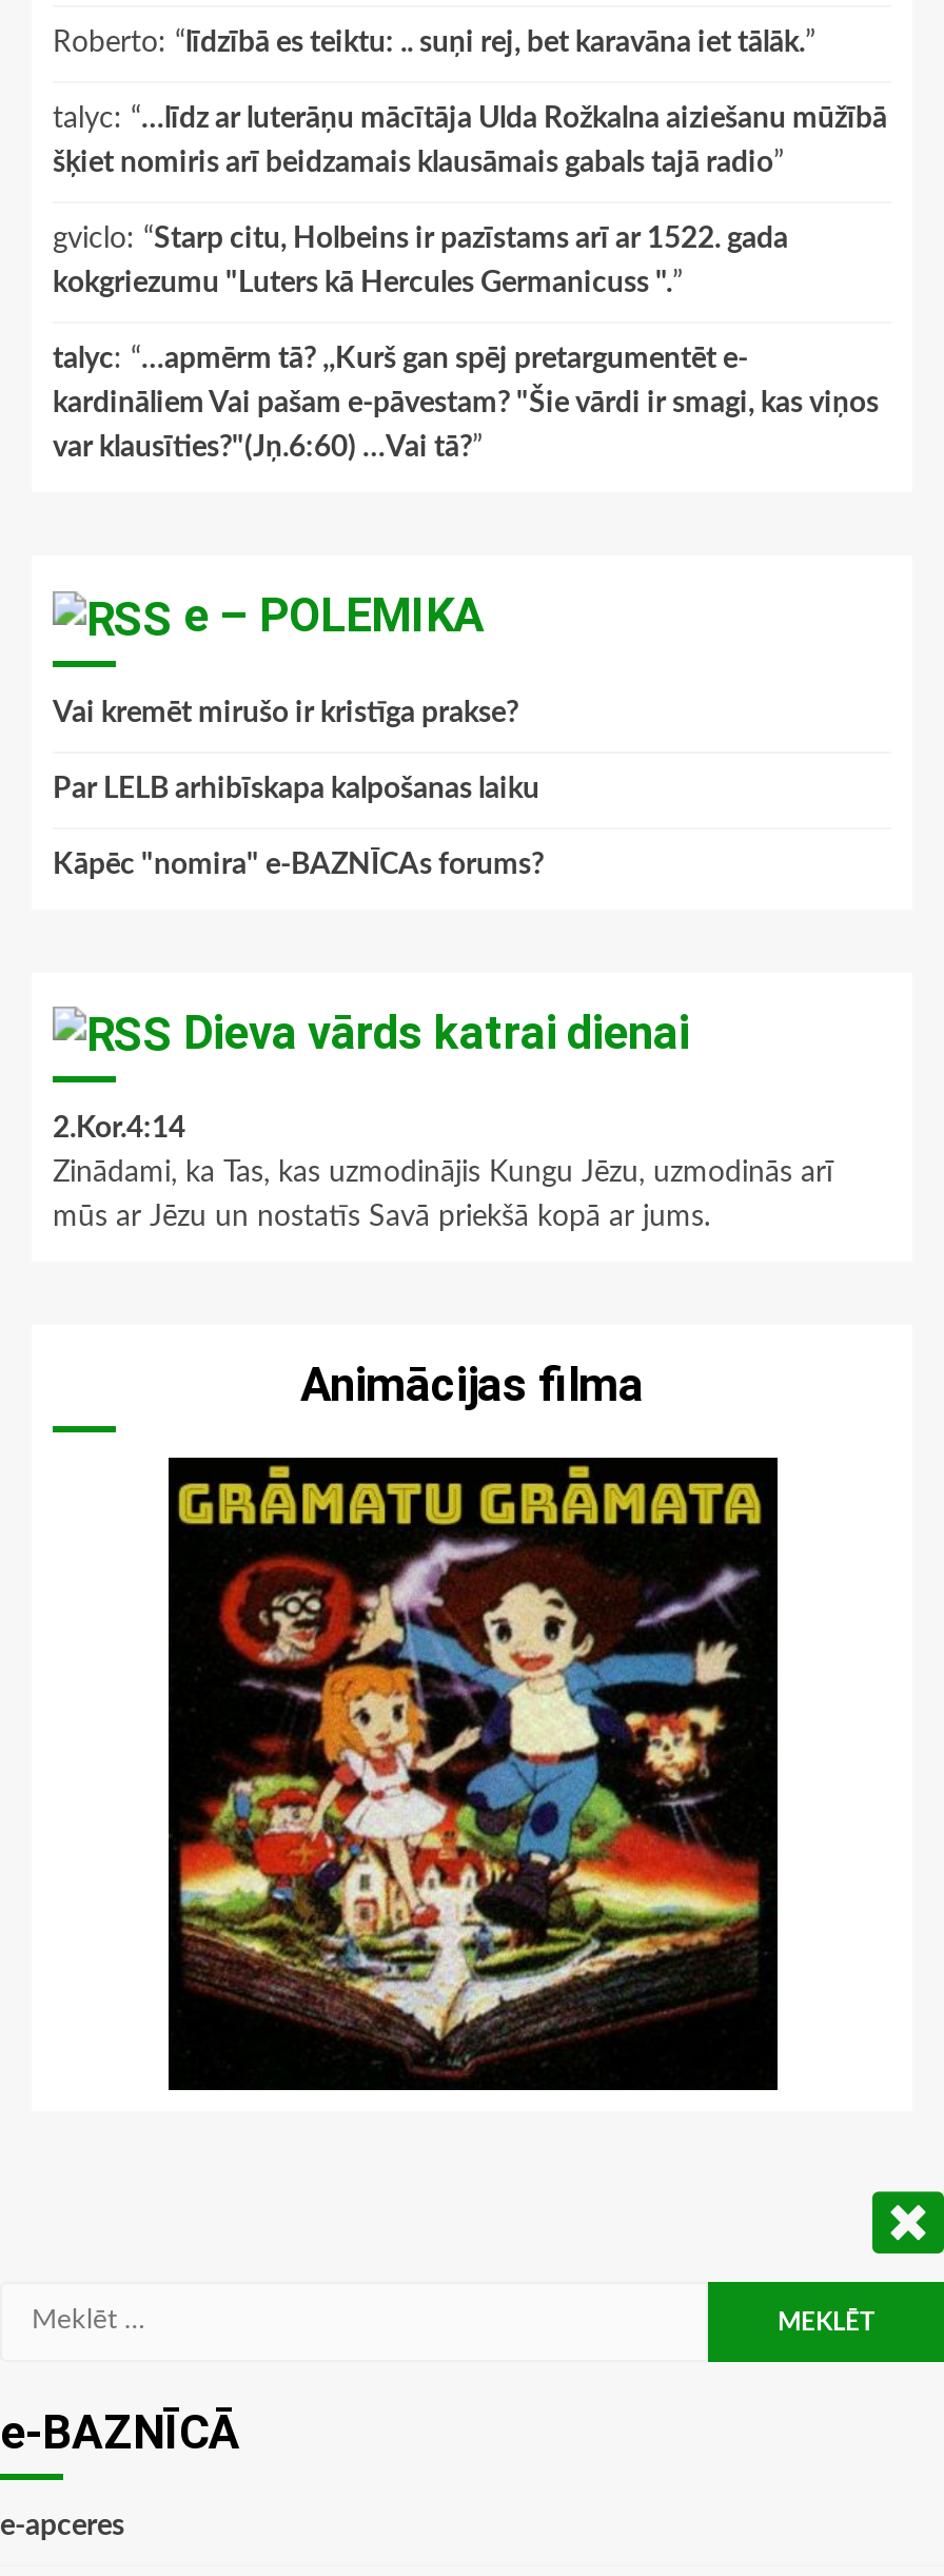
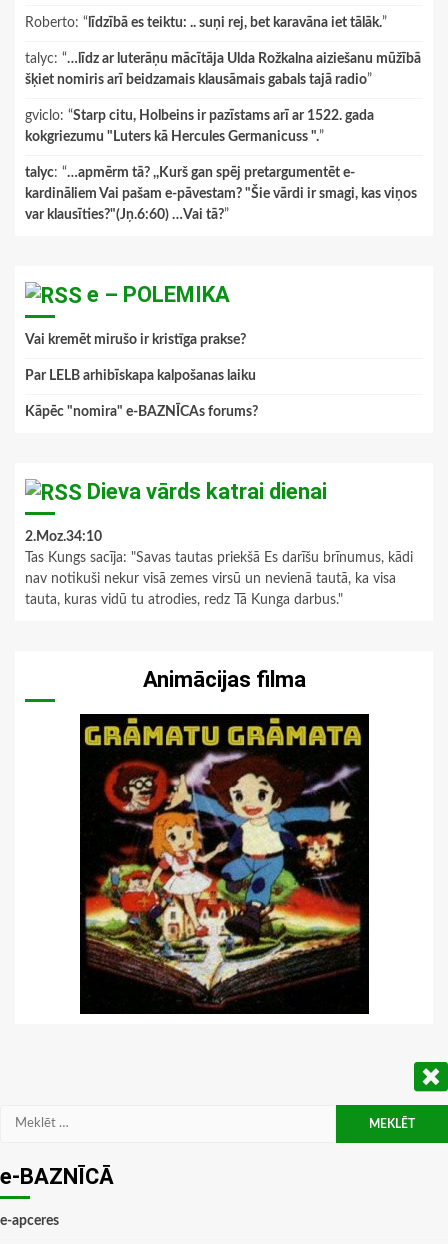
[53,1114,832,1232] 2.Kor.4:14 | Zinādami, ka Tas, kas uzmodinājis Kungu Jēzu, uzmodinās arī | mūs ar Jēzu un nostatīs Savā priekšā kopā ar jums. -> [25,530,413,607] 2.Moz.34:10 | Tas Kungs sacīja: "Savas tautas priekšā Es darīšu brīnumus, kādi | nav notikuši nekur visā zemes virsū un nevienā tautā, ka visa | tauta, kuras vidū tu atrodies, redz Tā Kunga darbus."

